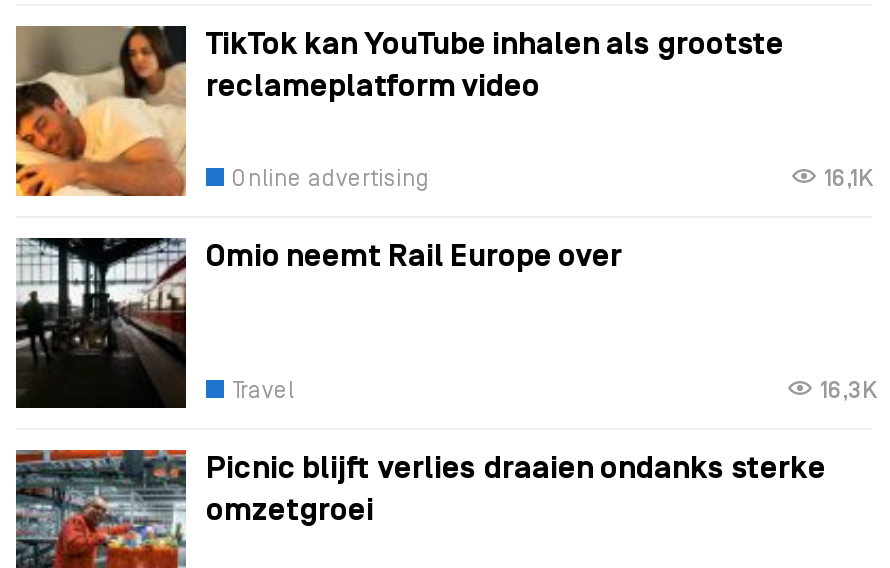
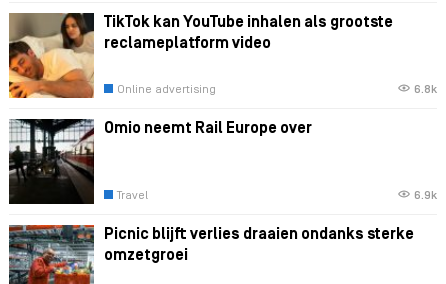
[824,168,872,192] 16,1K -> [413,84,436,96] 6.8k
[820,380,876,404] 16,3K -> [413,190,436,202] 6.9k

